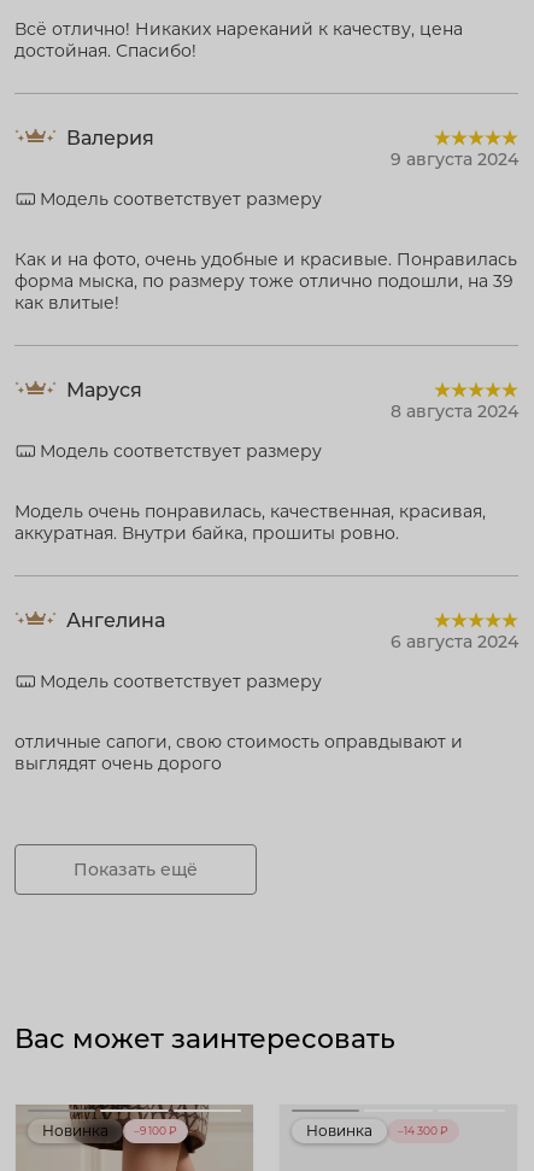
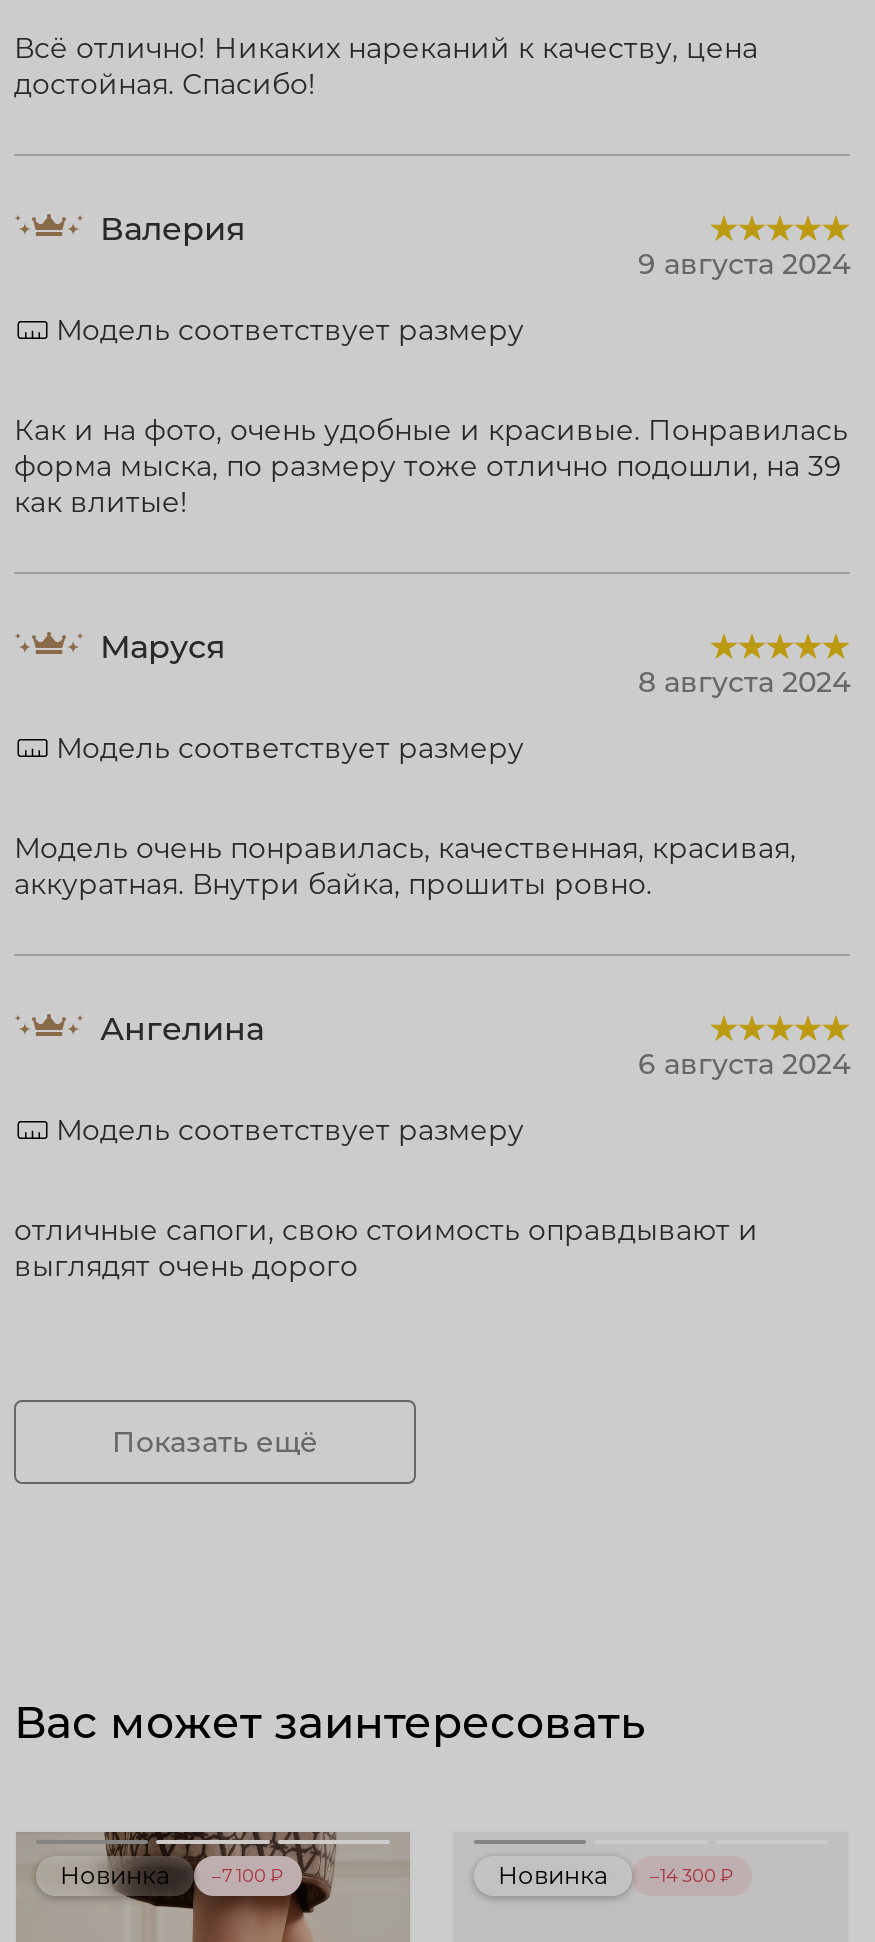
[134,1124,177,1137] –9 100 ₽ -> [212,1864,284,1886] –7 100 ₽

